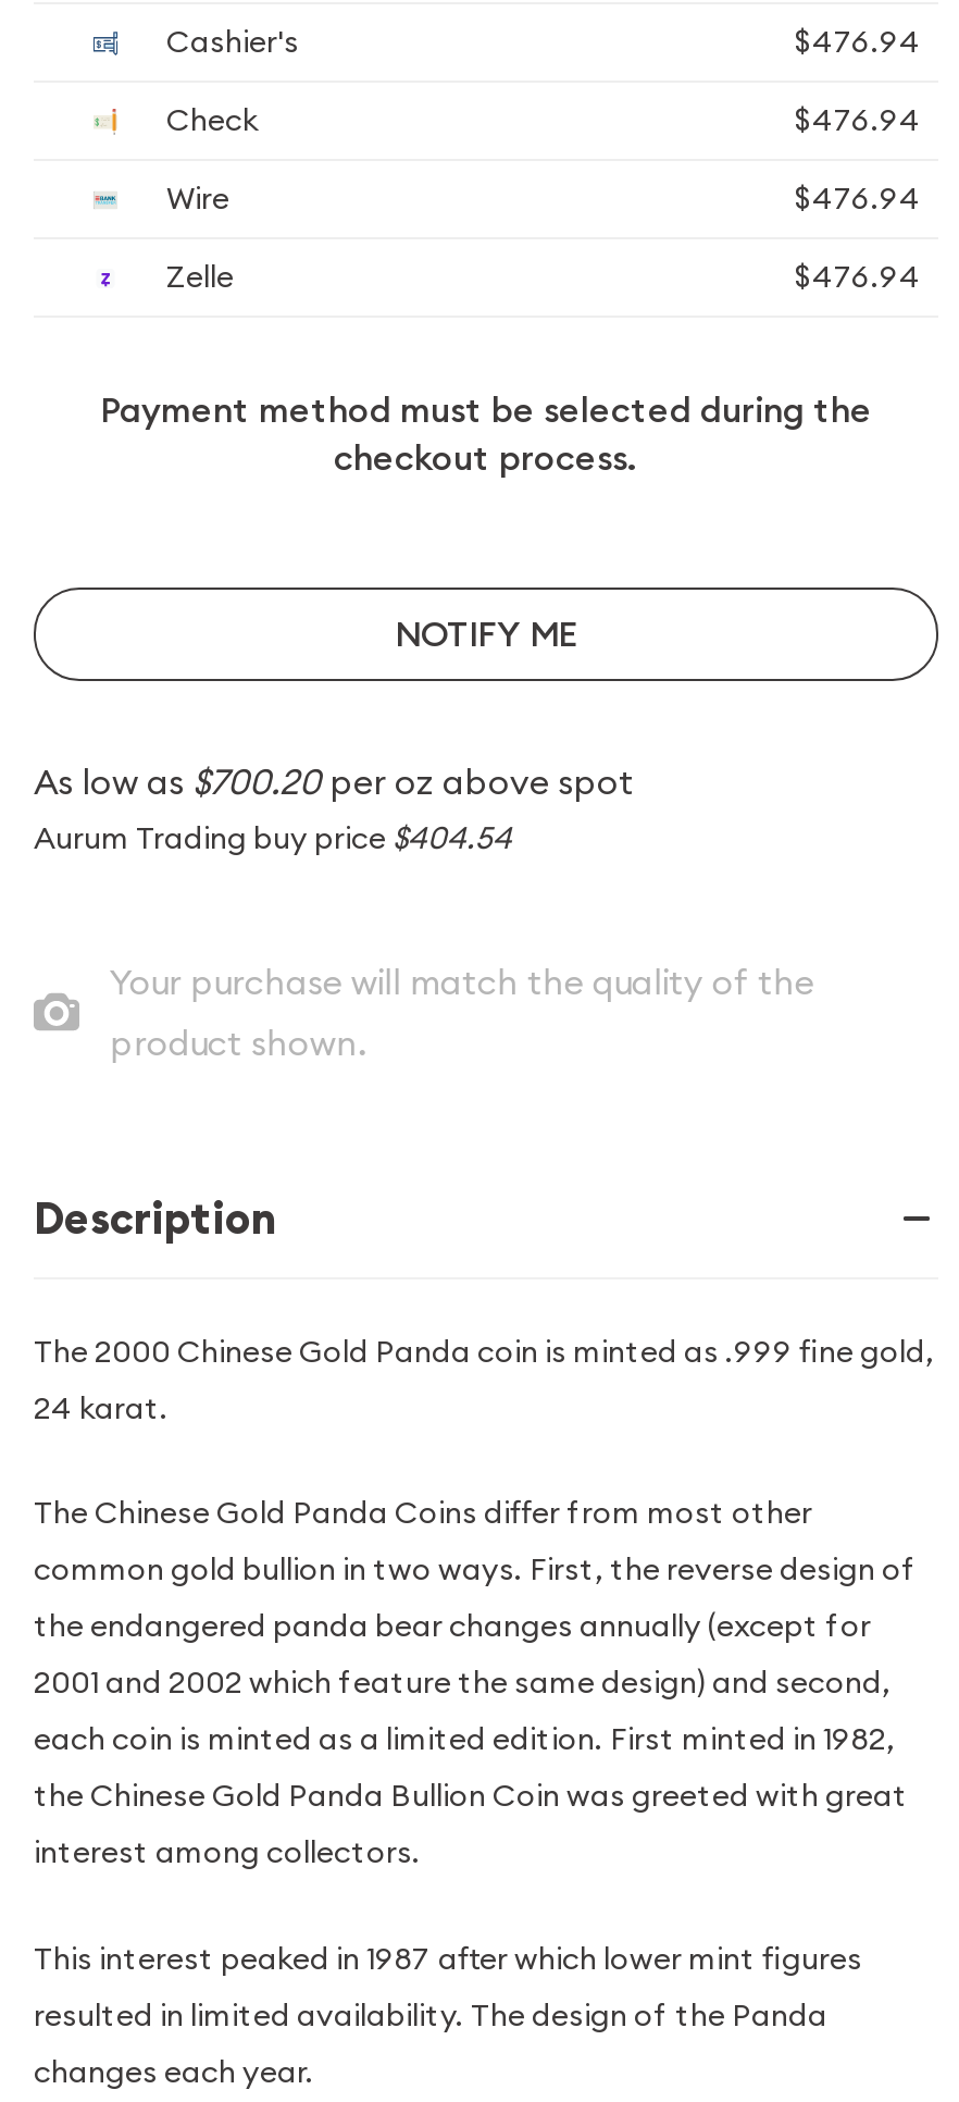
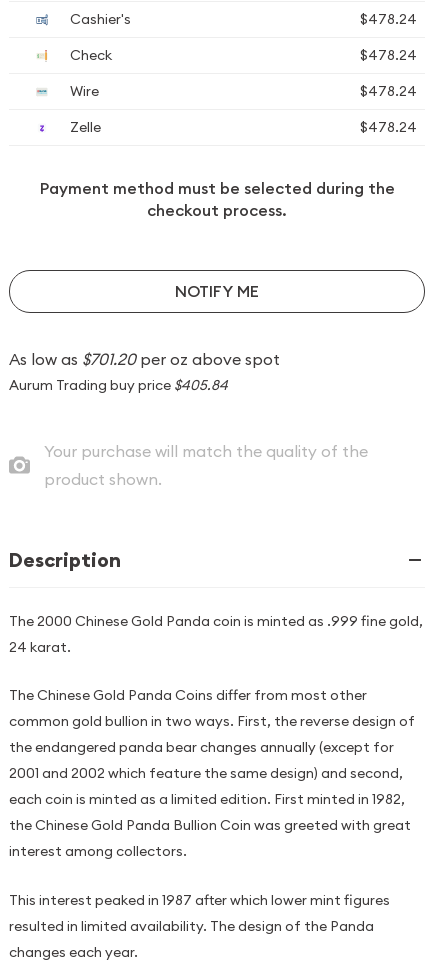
[795,22,921,61] $476.94 -> [360,10,417,28] $478.24
[795,100,921,139] $476.94 -> [360,46,417,64] $478.24
[795,178,921,218] $476.94 -> [360,82,417,100] $478.24
[795,257,921,296] $476.94 -> [360,118,417,136] $478.24
[34,759,634,803] As low as $700.20 per oz above spot -> [9,349,280,369] As low as $701.20 per oz above spot
[34,818,512,857] Aurum Trading buy price $404.54 -> [9,376,228,394] Aurum Trading buy price $405.84

